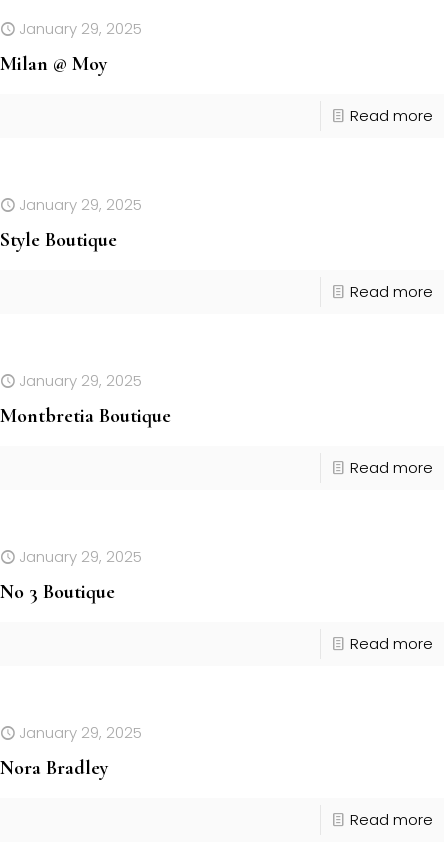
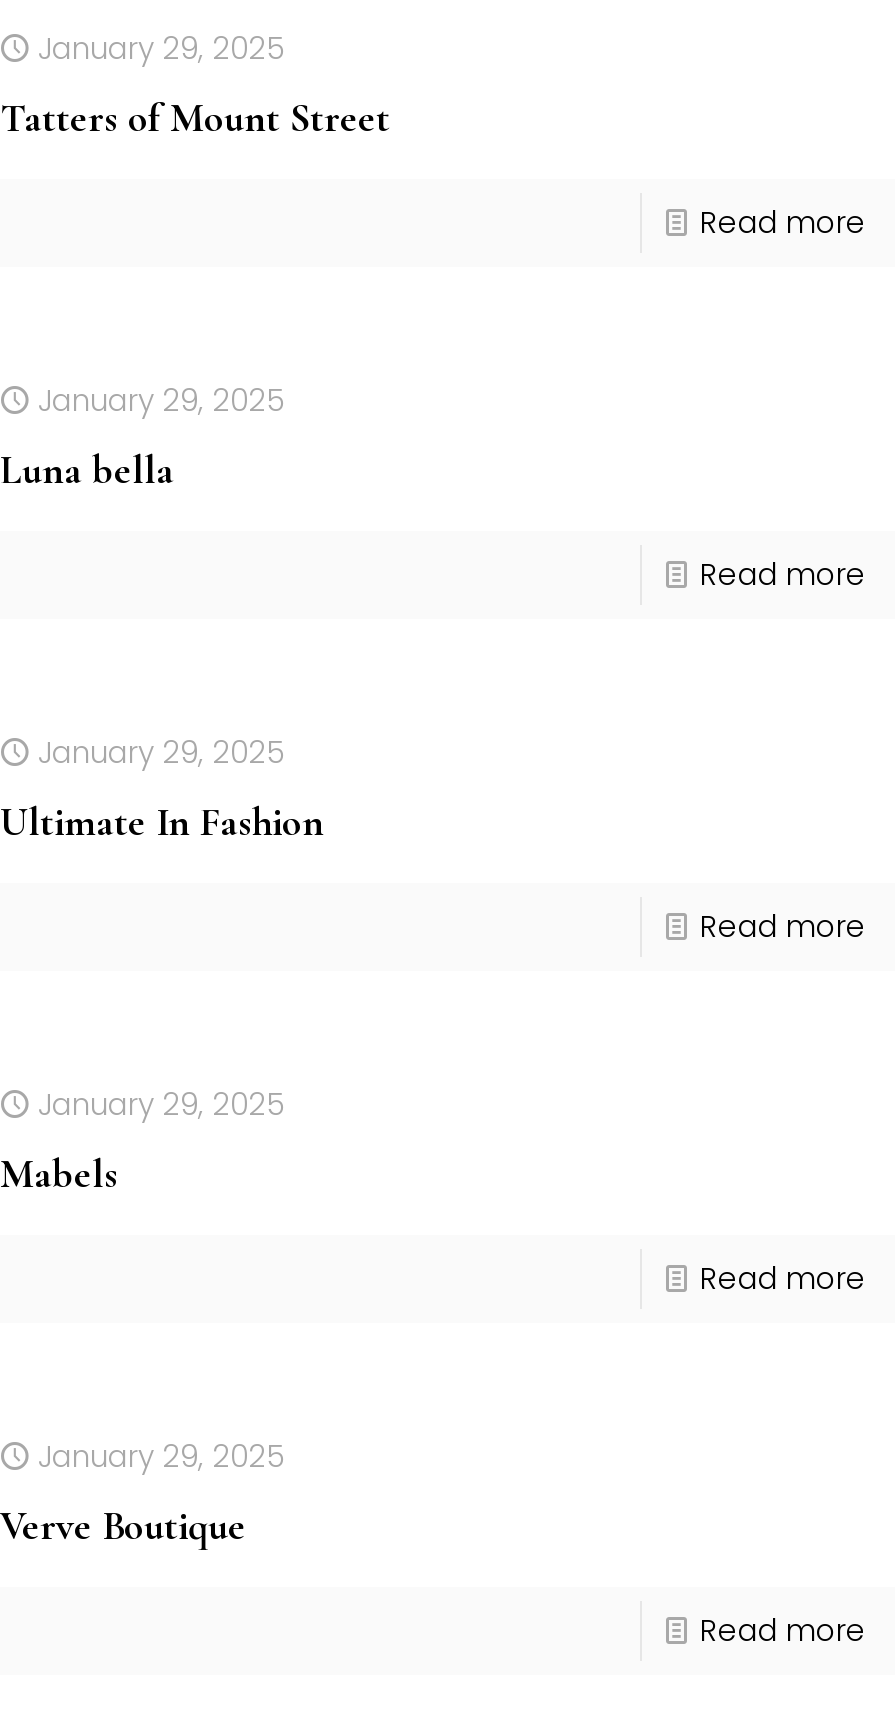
[0,52,107,76] Milan @ Moy -> [0,95,390,143] Tatters of Mount Street
[0,228,117,252] Style Boutique -> [0,447,174,495] Luna bella
[0,404,171,428] Montbretia Boutique -> [0,799,324,847] Ultimate In Fashion
[0,580,115,604] No 3 Boutique -> [0,1151,118,1199] Mabels
[0,756,108,780] Nora Bradley -> [0,1503,246,1551] Verve Boutique

